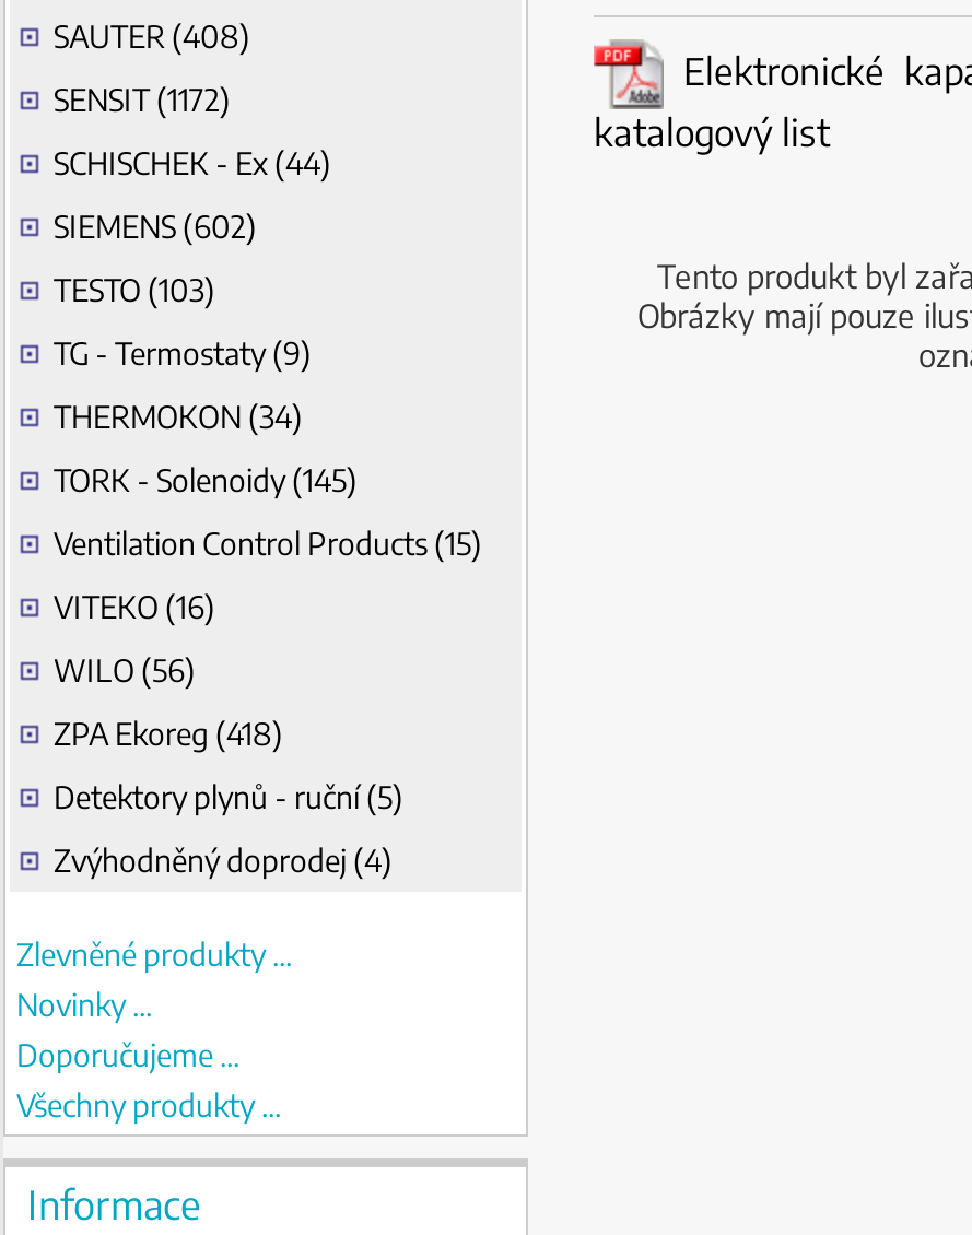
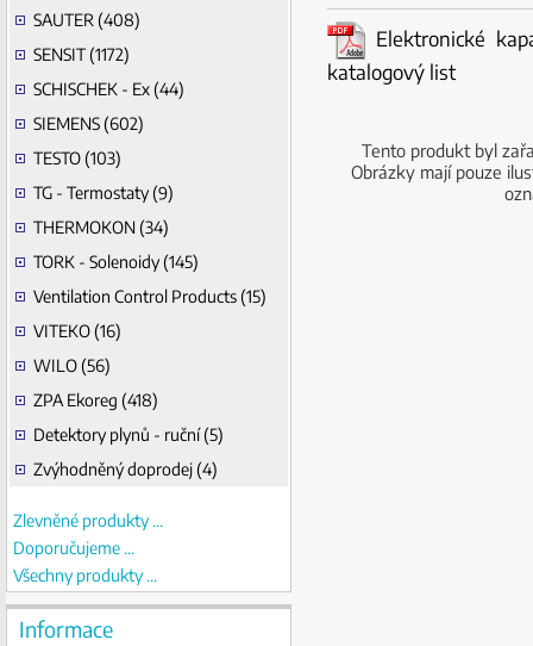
[16,986,152,1023] Novinky ... -> none

